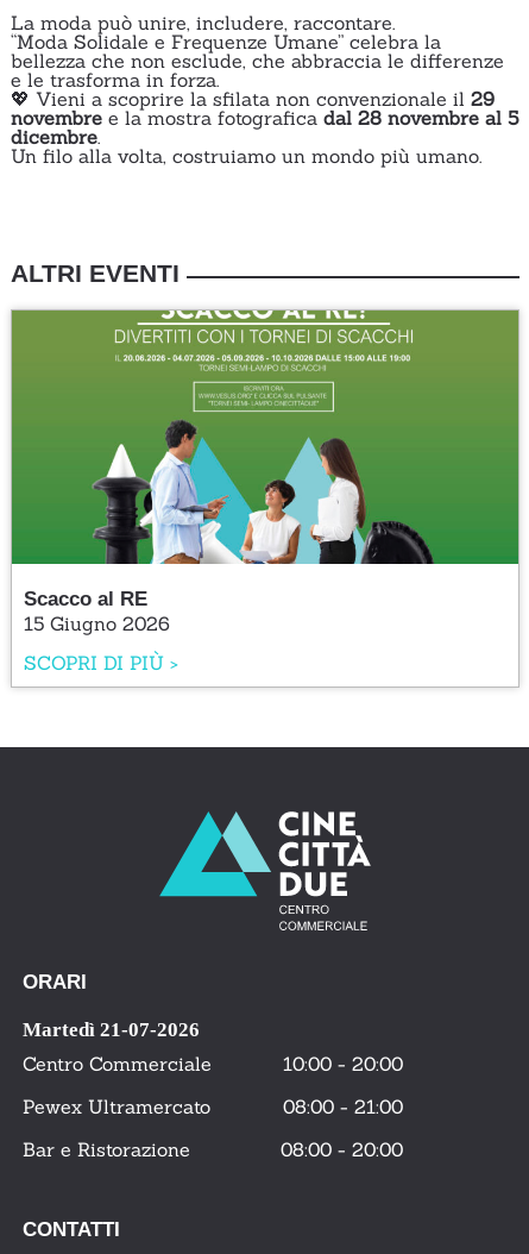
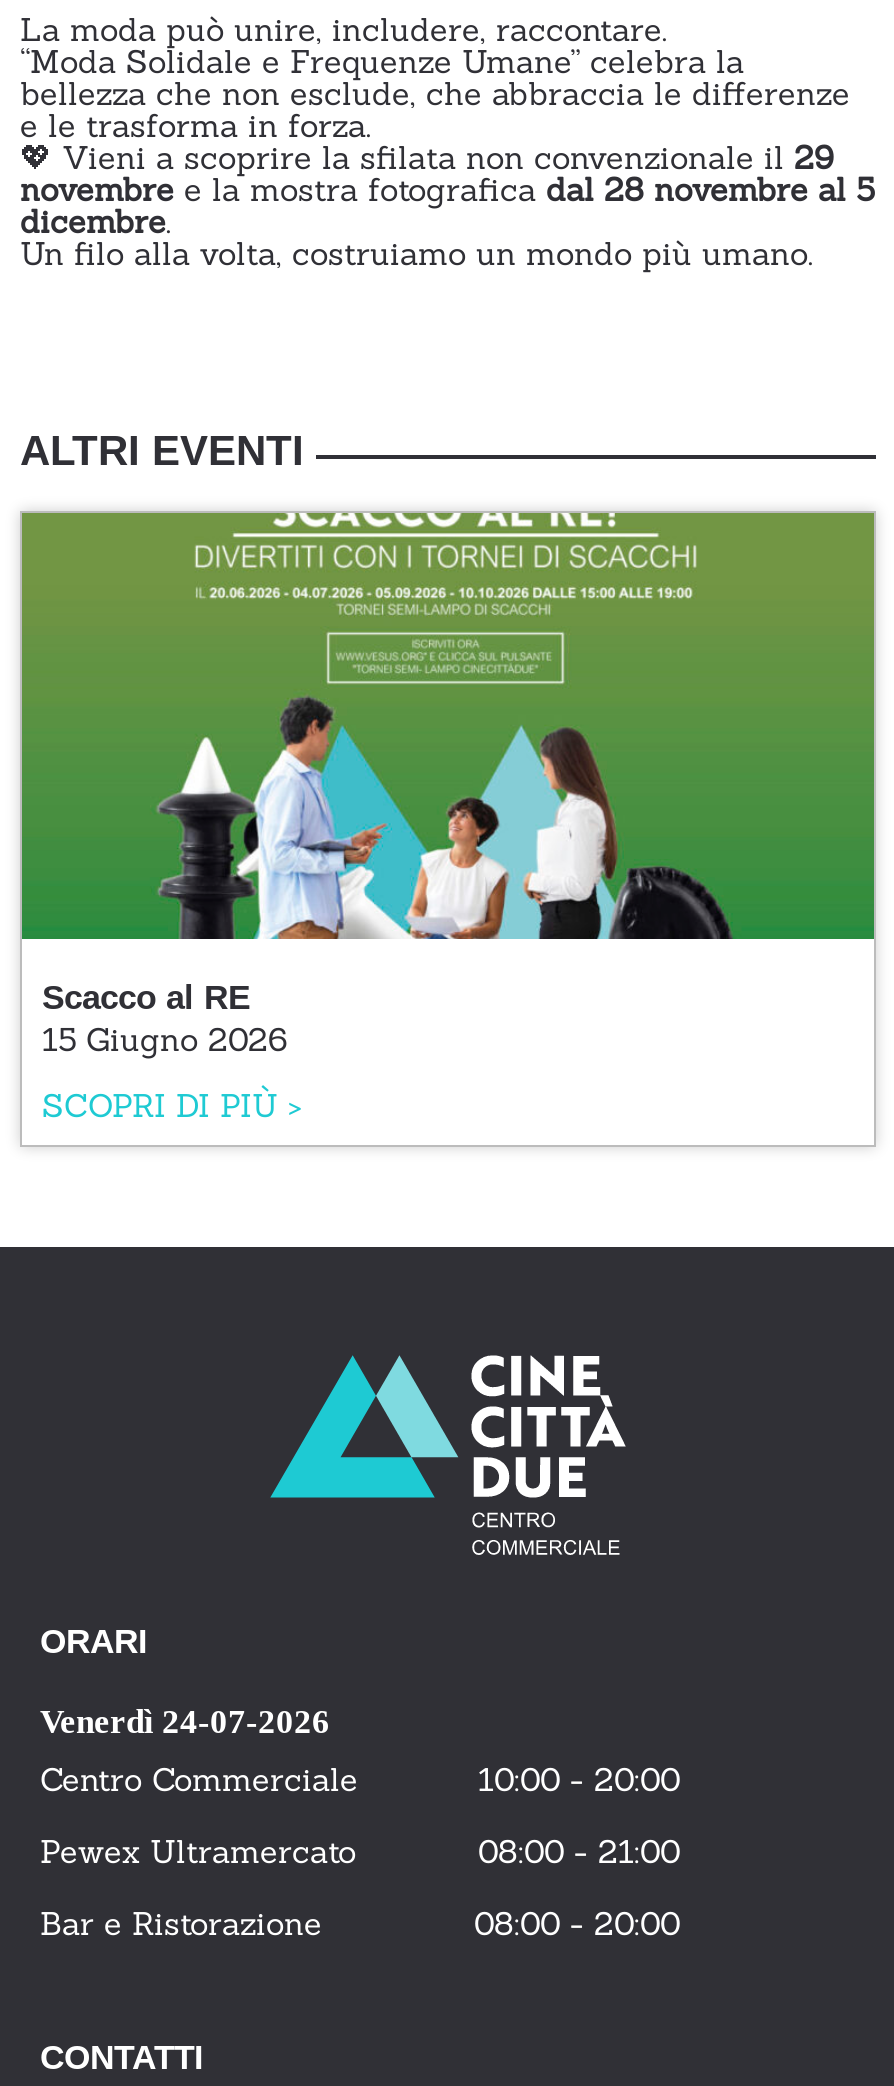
[23,1018,200,1041] Martedì 21-07-2026 -> [40,1703,330,1741] Venerdì 24-07-2026

